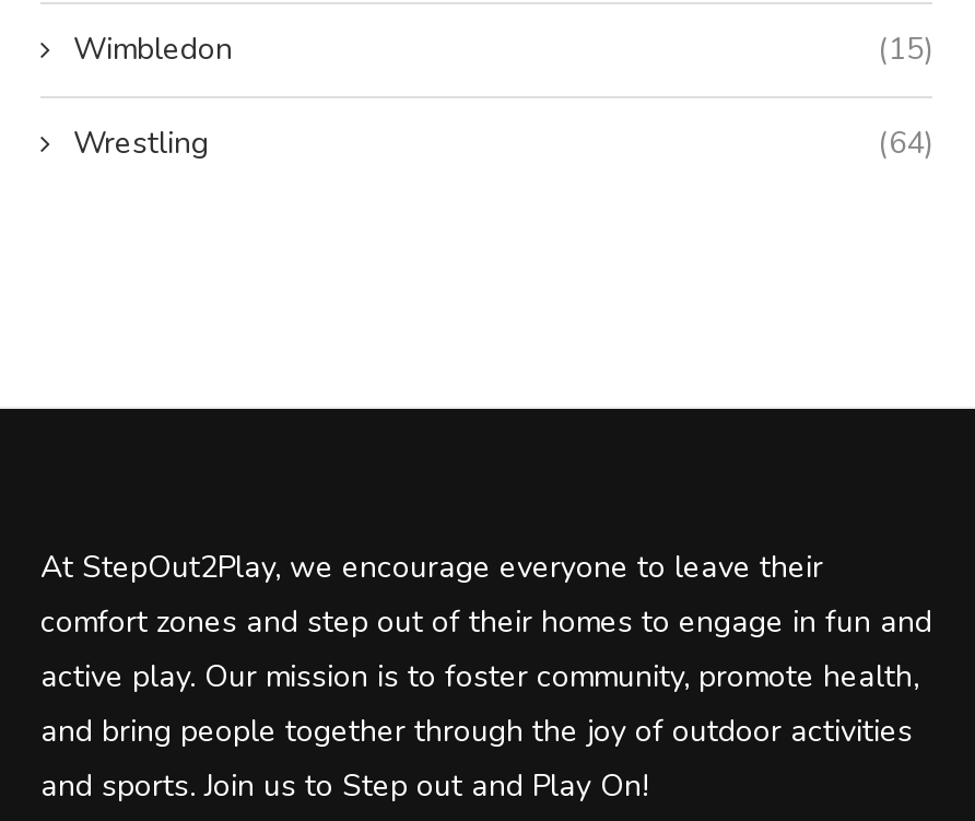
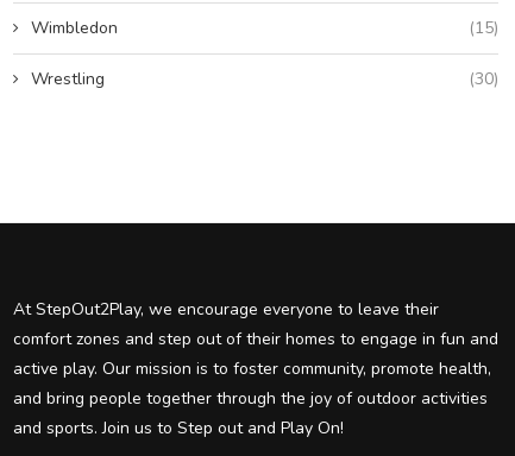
[878,122,932,163] (64) -> [469,67,498,90] (30)

